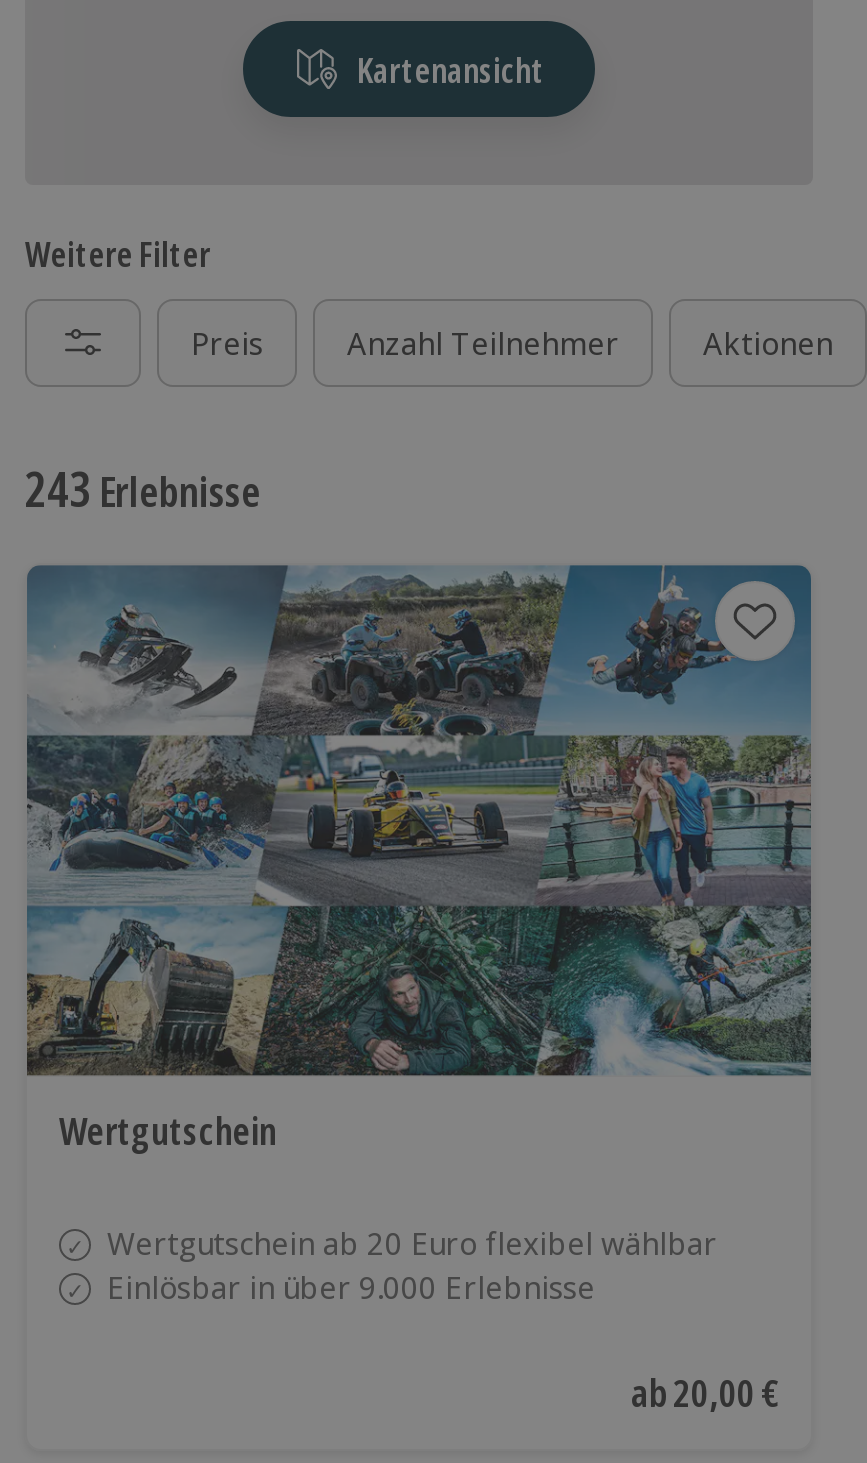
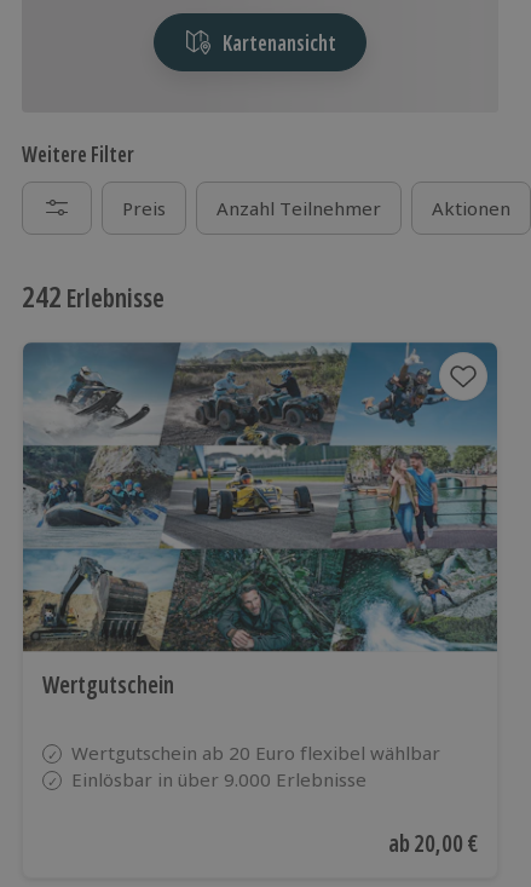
[25,455,261,521] 243 Erlebnisse -> [22,276,165,316] 242 Erlebnisse

